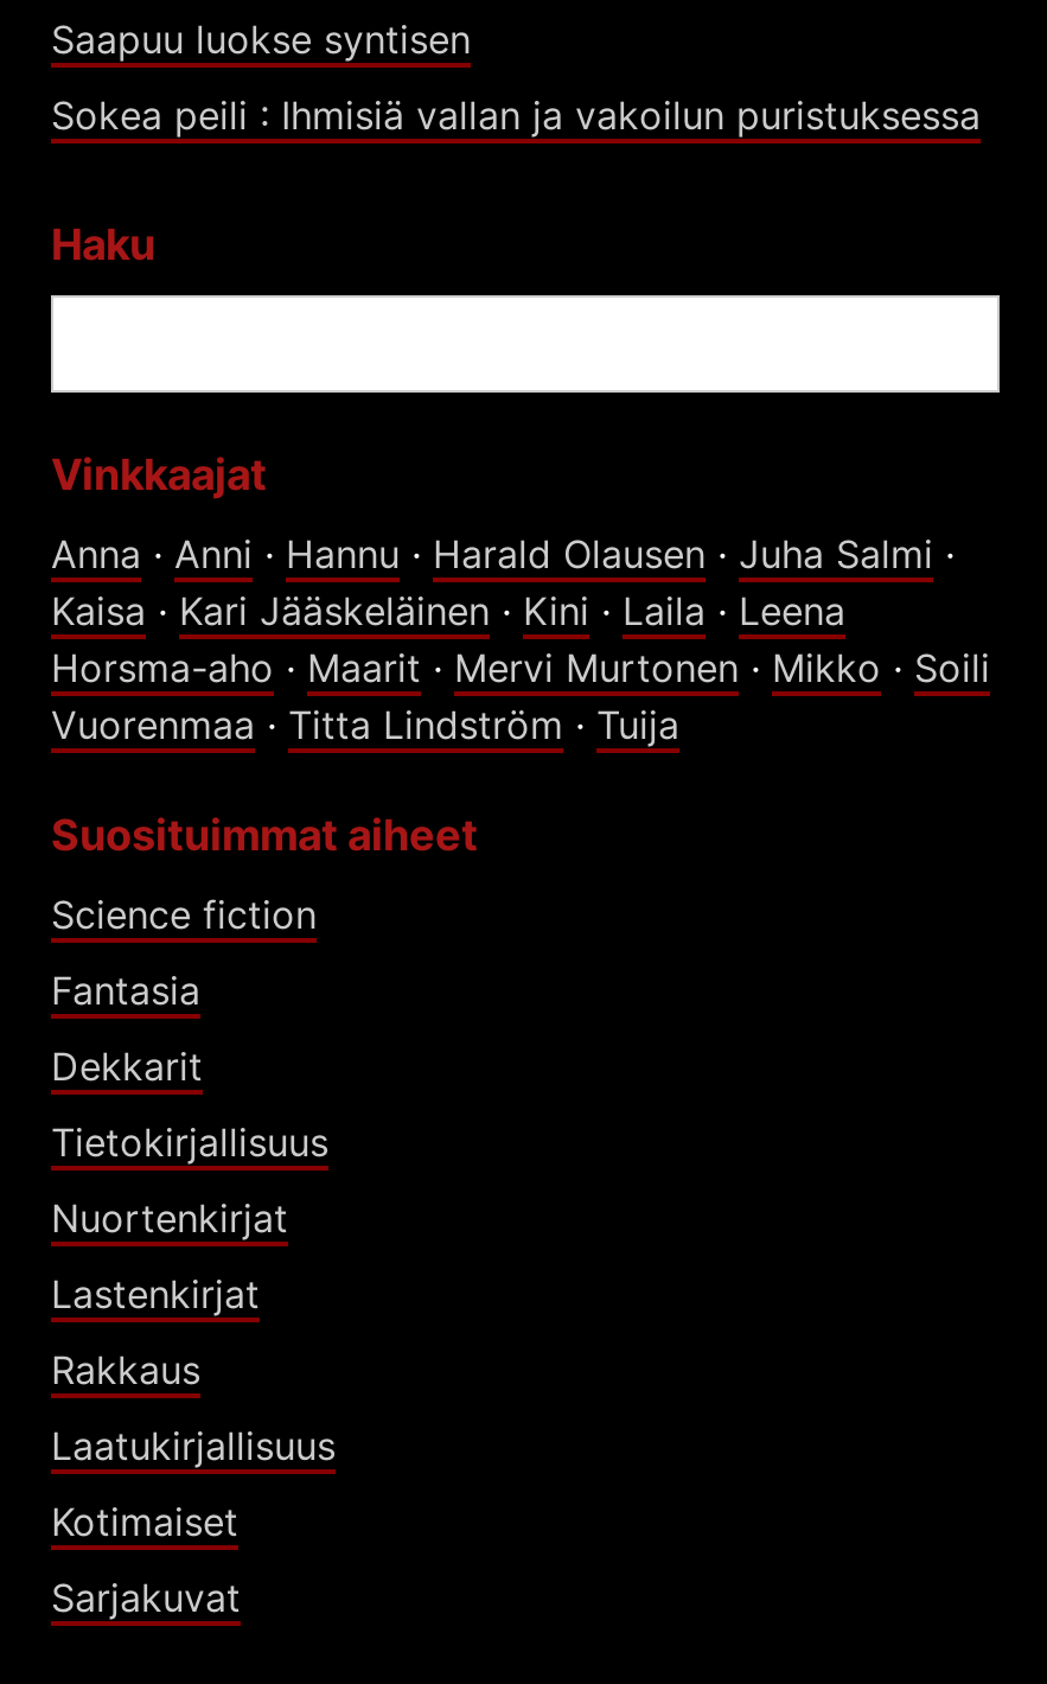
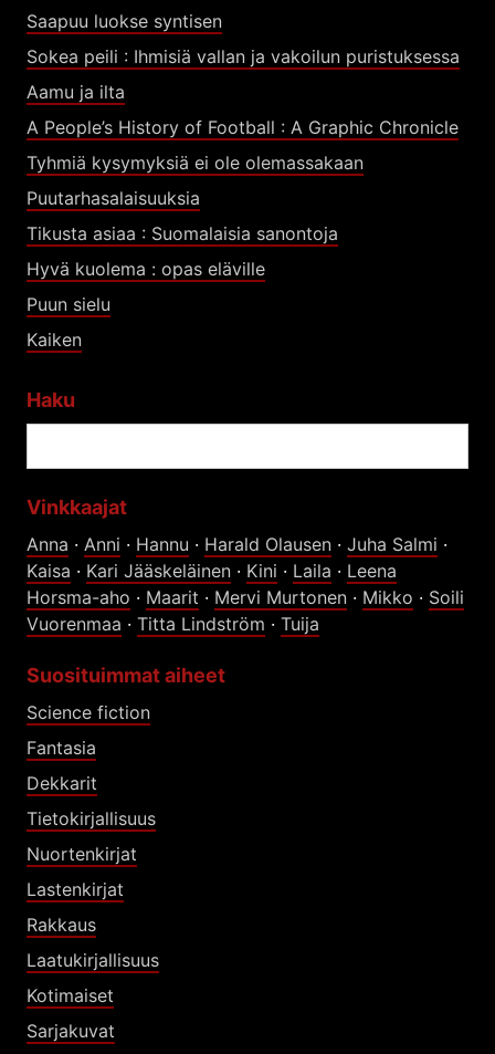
none -> [27,81,459,351] Aamu ja ilta | A People’s History of Football : A Graphic Chronicle | Tyhmiä kysymyksiä ei ole olemassakaan | Puutarhasalaisuuksia | Tikusta asiaa : Suomalaisia sanontoja | Hyvä kuolema : opas eläville | Puun sielu | Kaiken

